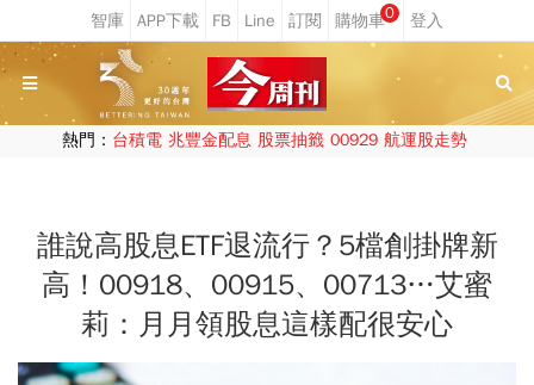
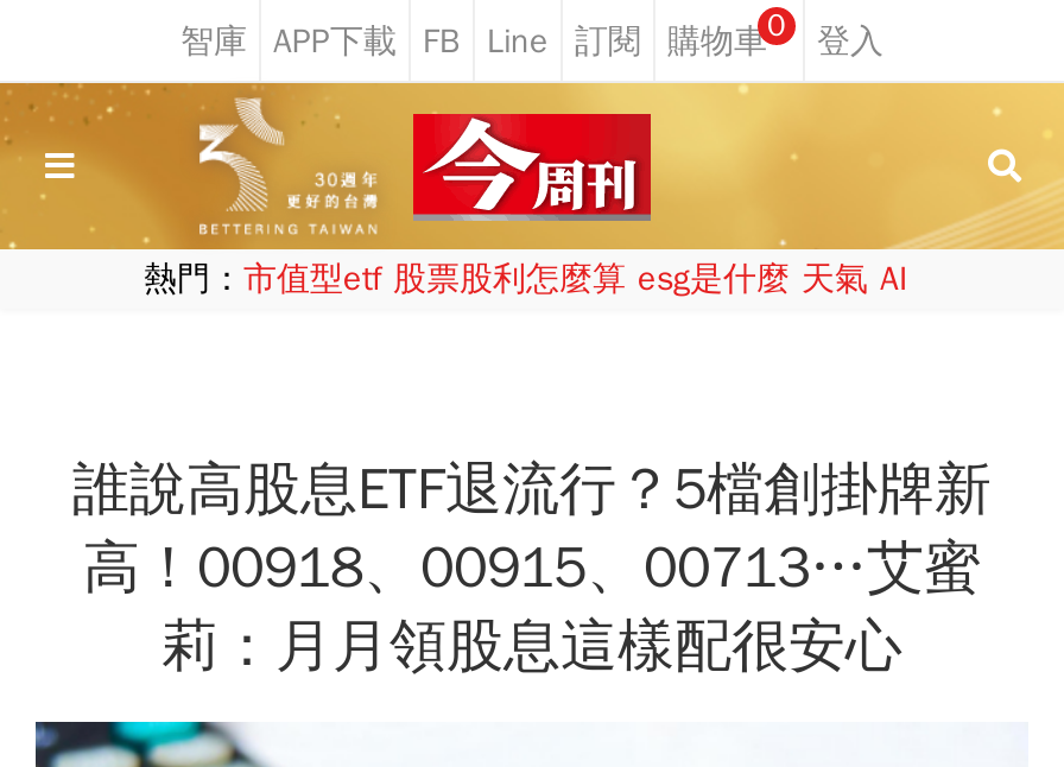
[61,130,467,150] 熱門：台積電 兆豐金配息 股票抽籤 00929 航運股走勢 -> [144,259,908,299] 熱門：市值型etf 股票股利怎麼算 esg是什麼 天氣 AI

